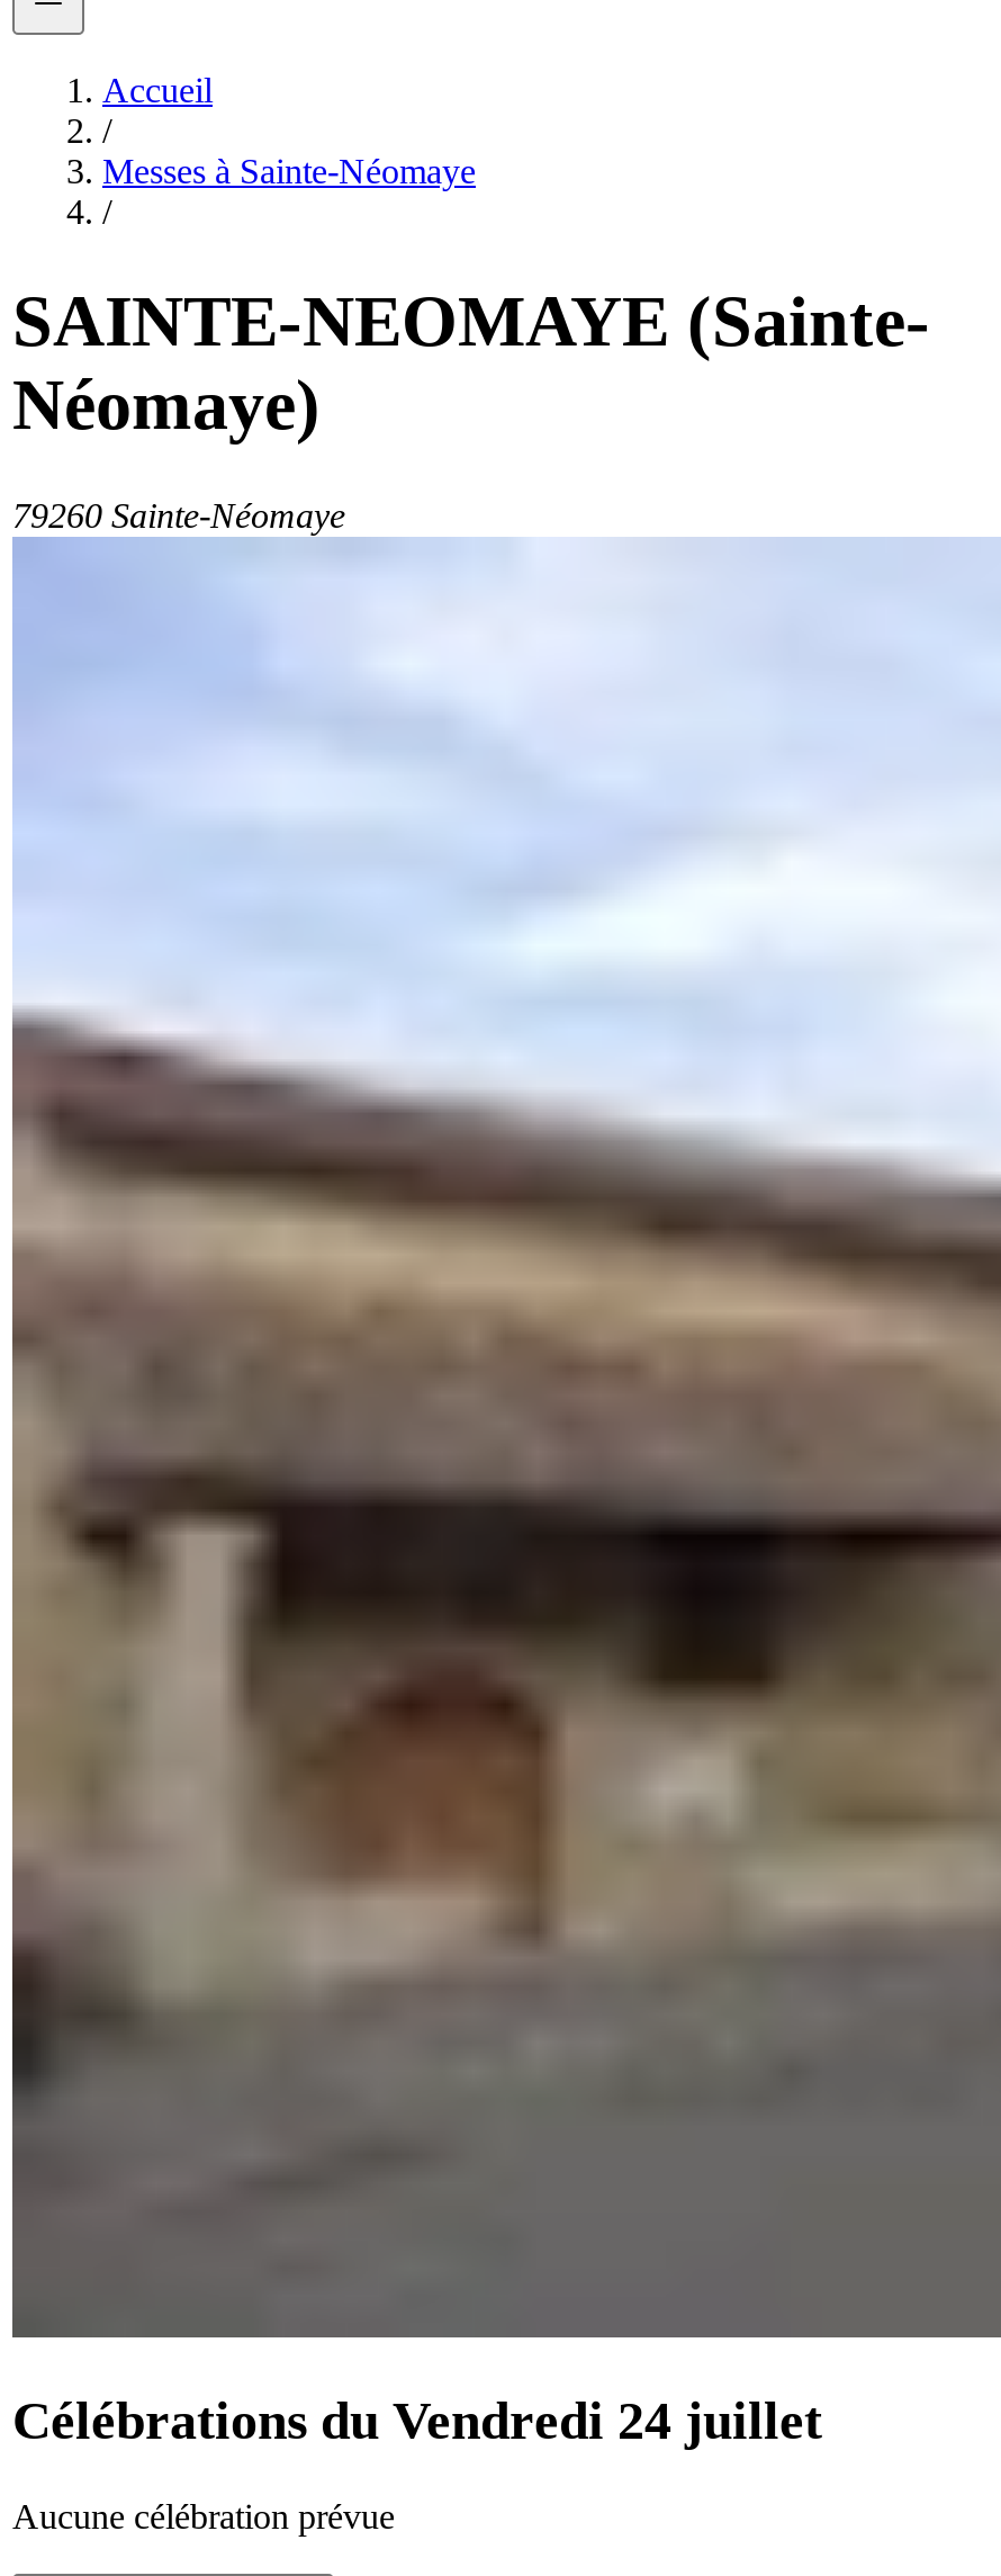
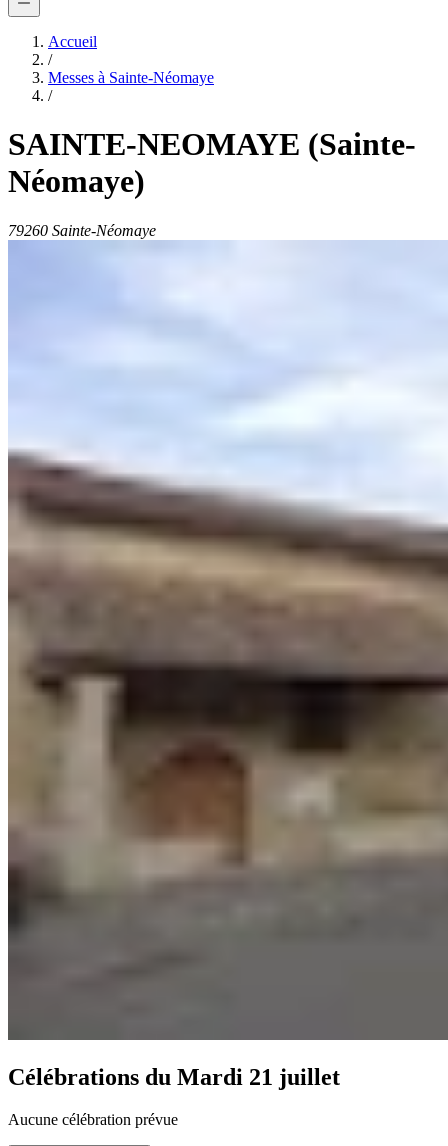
[12,2391,822,2450] Célébrations du Vendredi 24 juillet -> [8,1064,340,1090] Célébrations du Mardi 21 juillet

